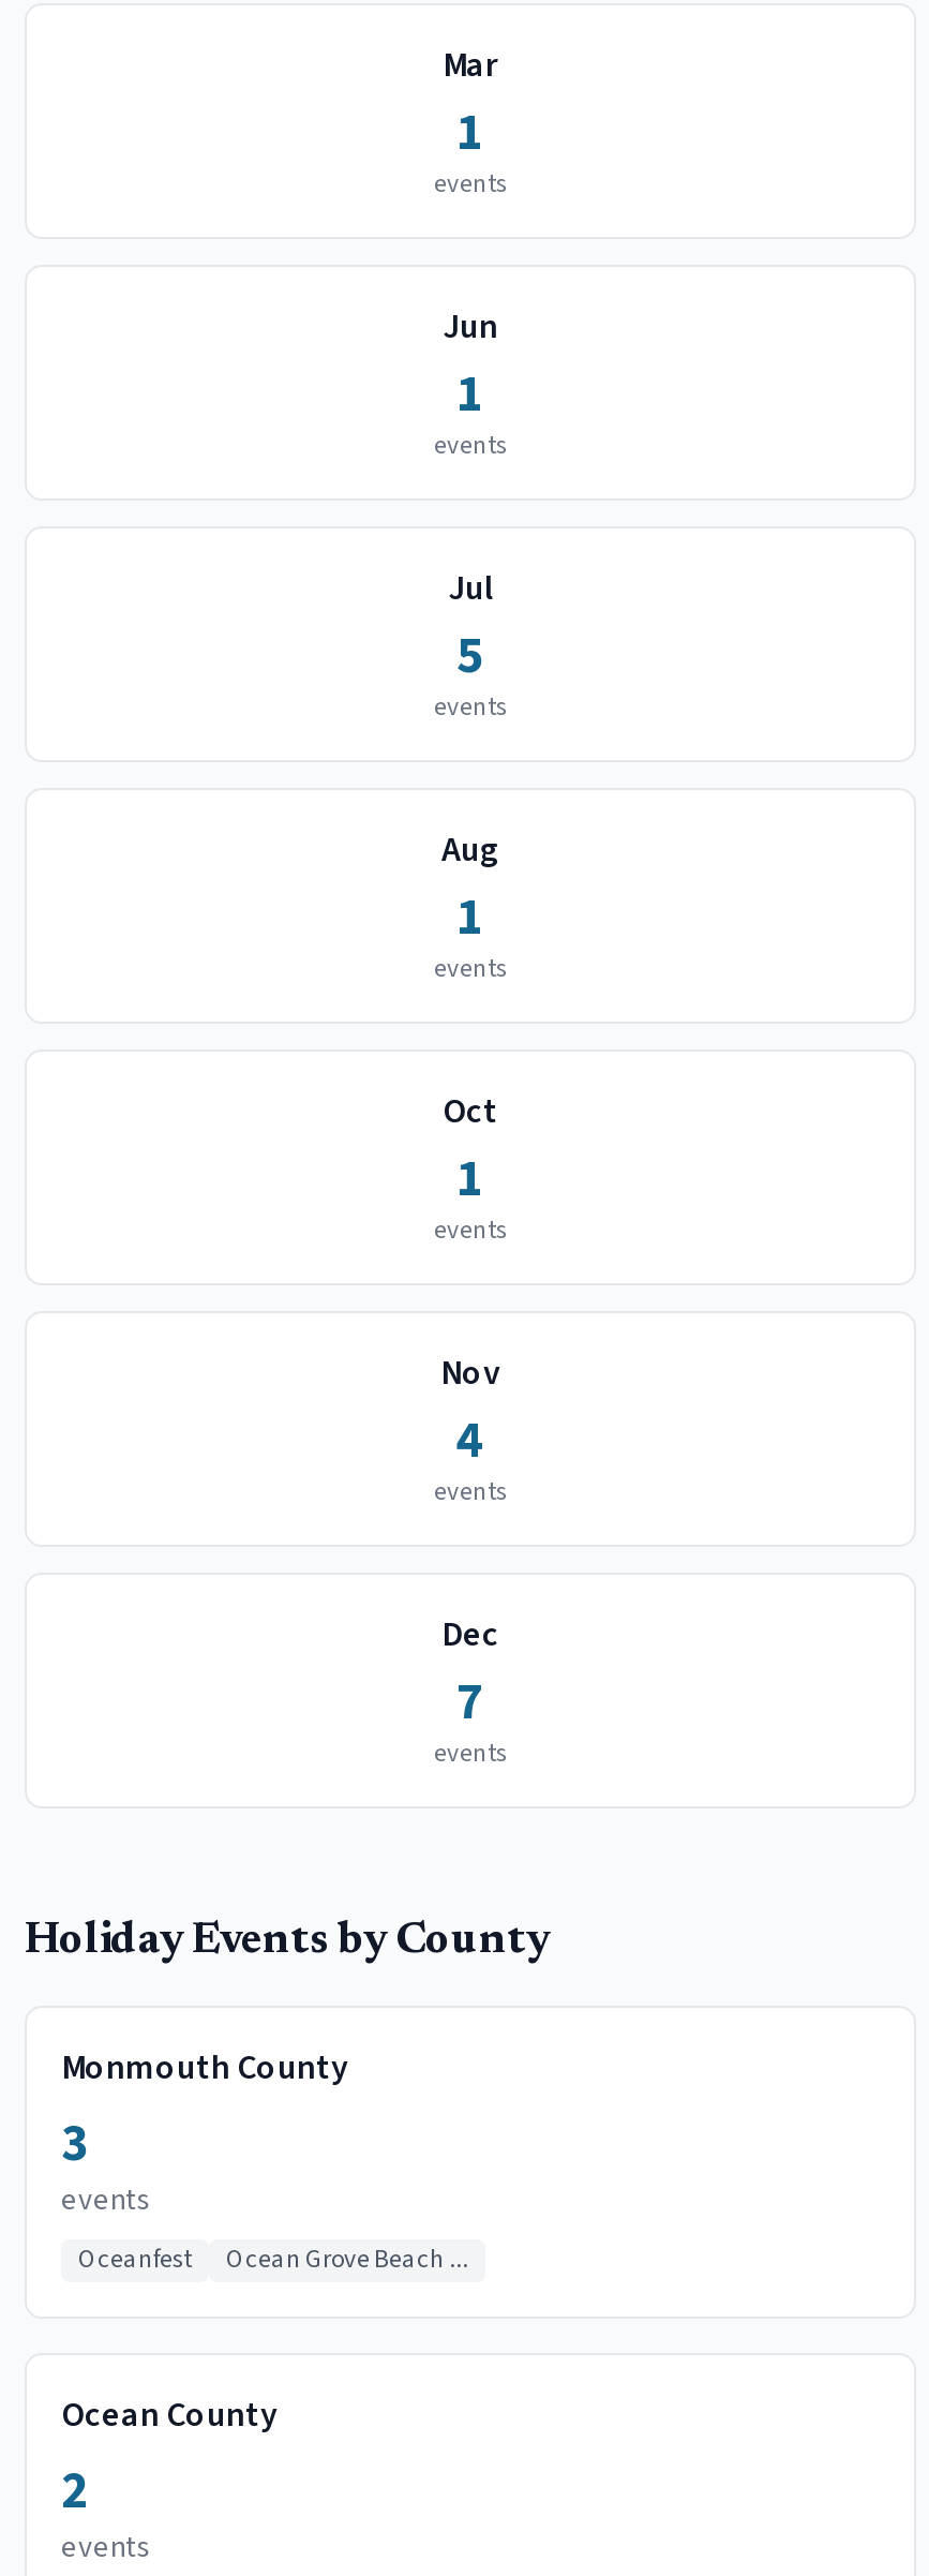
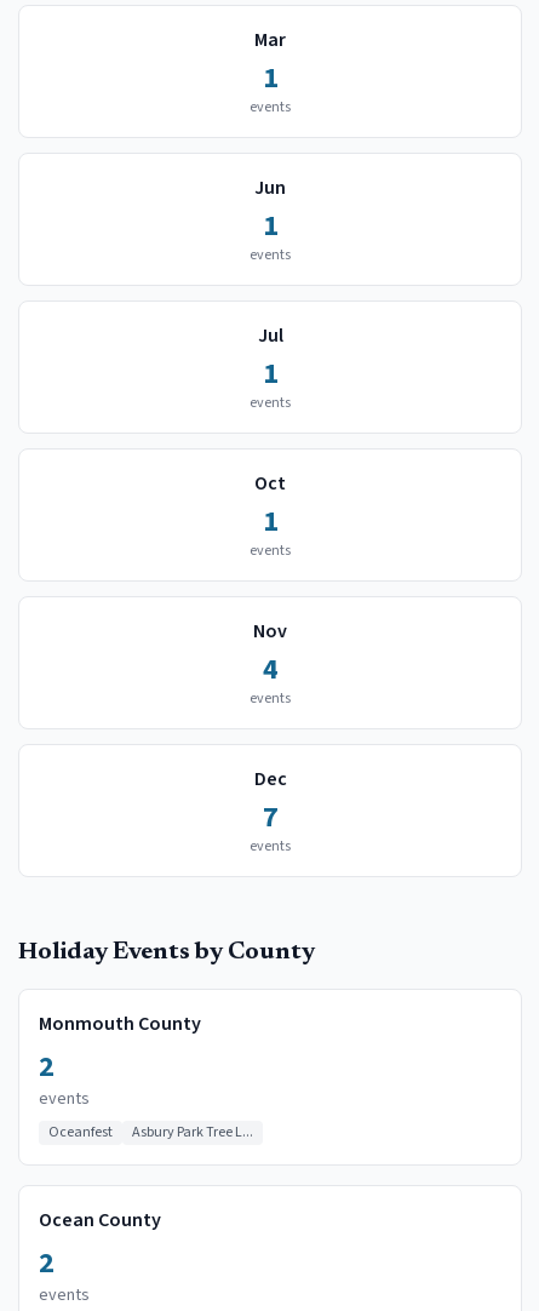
[434,619,507,874] 5 | events | Aug -> none
[61,2106,89,2182] 3 -> [39,1046,55,1088] 2
[226,2242,468,2278] Ocean Grove Beach ... -> [132,1122,253,1143] Asbury Park Tree L...

